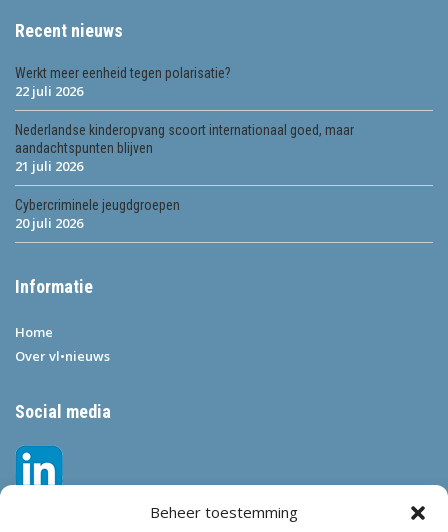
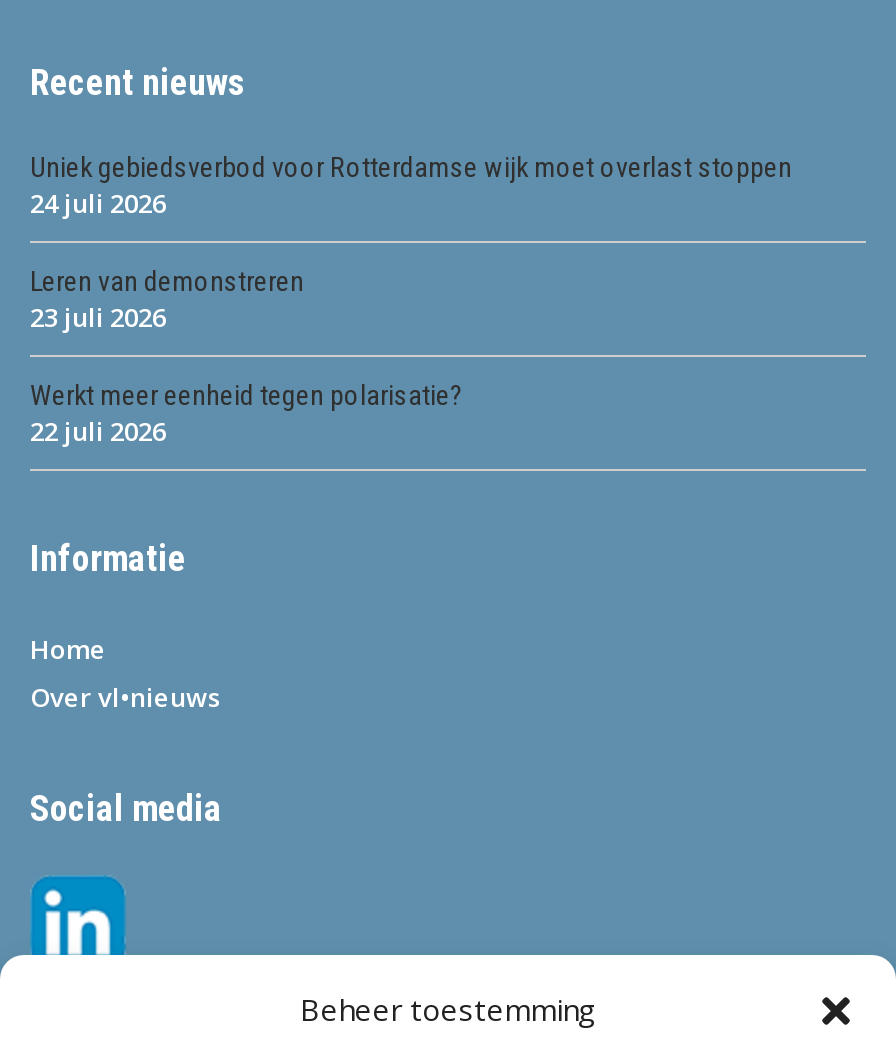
none -> [30,150,792,334] Uniek gebiedsverbod voor Rotterdamse wijk moet overlast stoppen | 24 juli 2026 | Leren van demonstreren | 23 juli 2026
moved [15,65,231,100] -> [30,378,462,448]: Werkt meer eenheid tegen polarisatie? | 22 juli 2026
[15,122,354,232] Nederlandse kinderopvang scoort internationaal goed, maar | aandachtspunten blijven | 21 juli 2026 | Cybercriminele jeugdgroepen | 20 juli 2026 -> none

